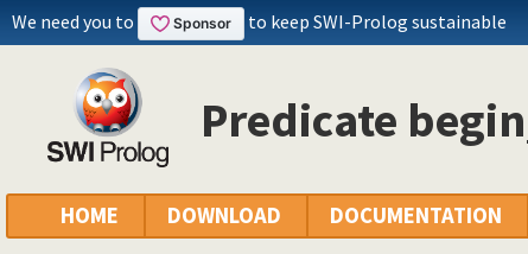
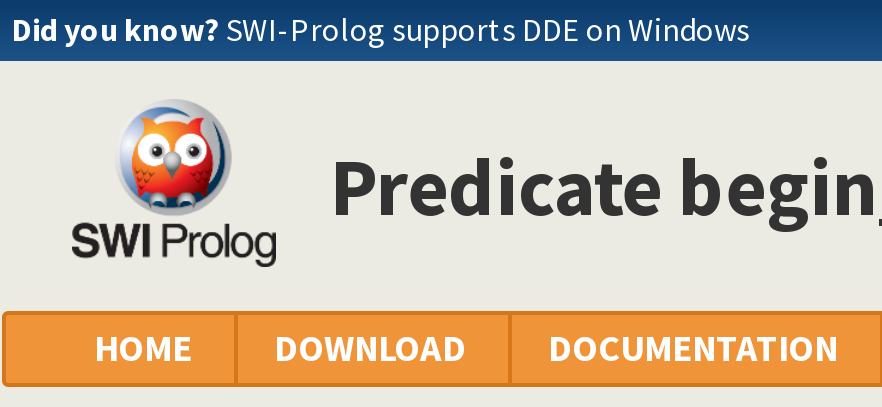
[12,9,507,33] We need you to | to keep SWI-Prolog sustainable -> [12,9,750,49] Did you know? SWI-Prolog supports DDE on Windows

